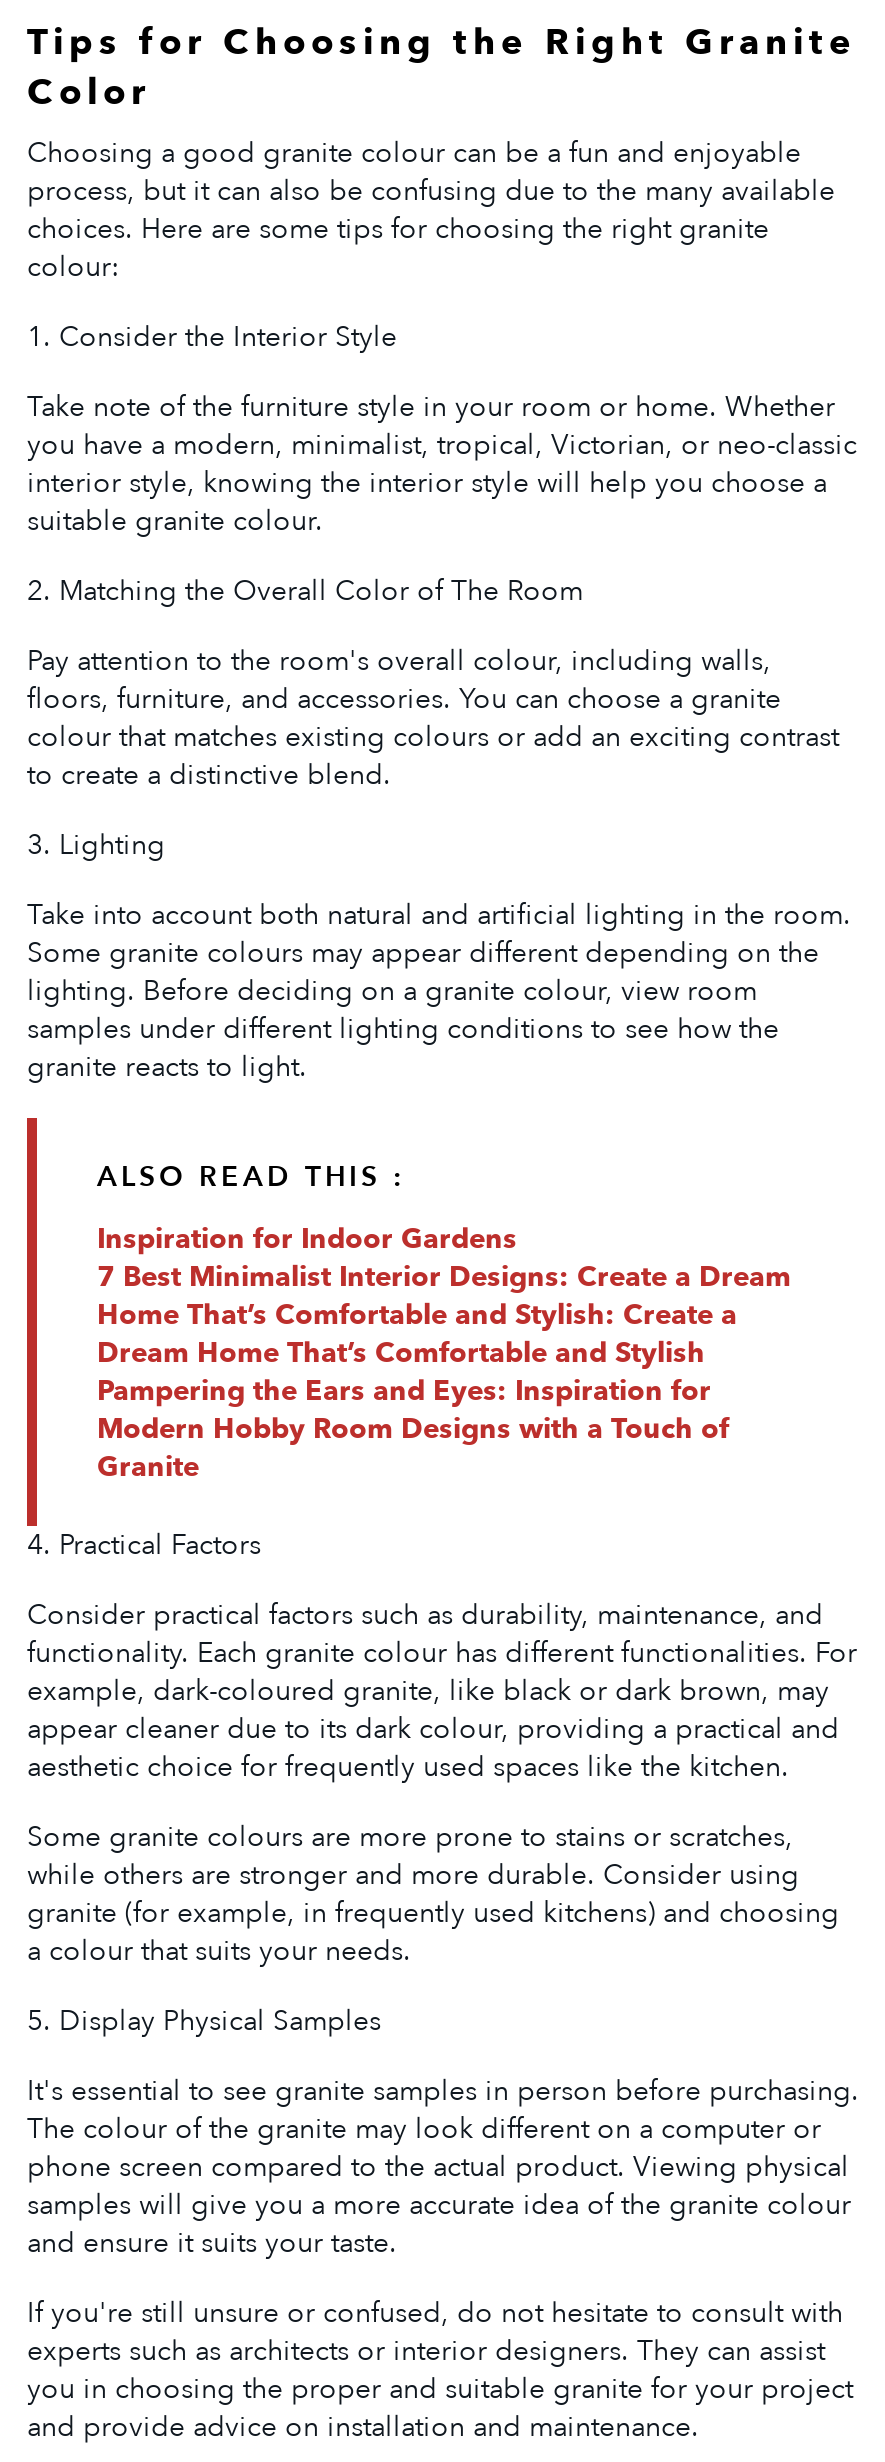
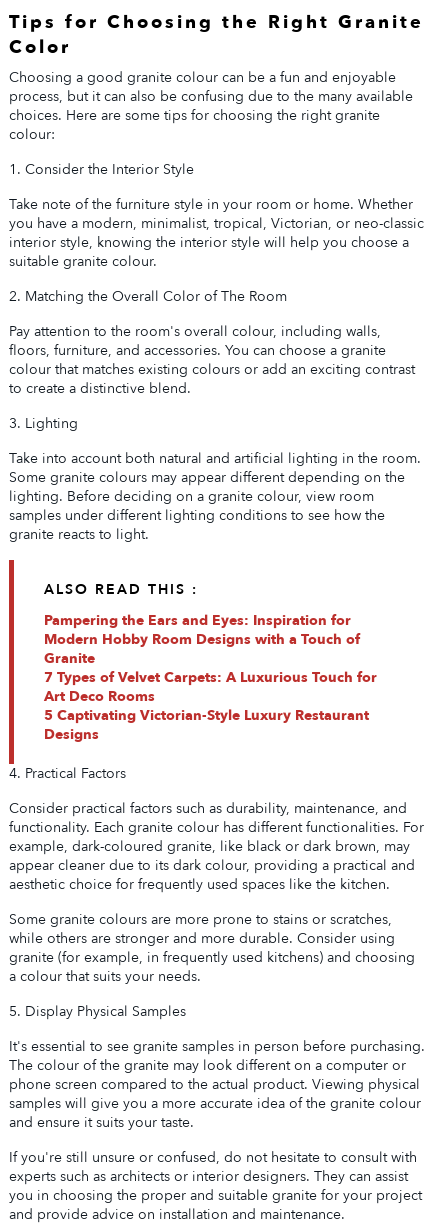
[97,1220,791,1372] Inspiration for Indoor Gardens | 7 Best Minimalist Interior Designs: Create a Dream | Home That’s Comfortable and Stylish: Create a | Dream Home That’s Comfortable and Stylish -> none
moved [97,1372,729,1486] -> [44,611,360,668]: Pampering the Ears and Eyes: Inspiration for | Modern Hobby Room Designs with a Touch of | Granite
none -> [44,668,377,744] 7 Types of Velvet Carpets: A Luxurious Touch for | Art Deco Rooms | 5 Captivating Victorian-Style Luxury Restaurant | Designs

